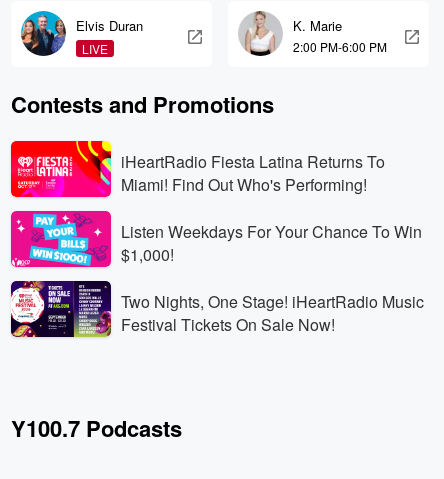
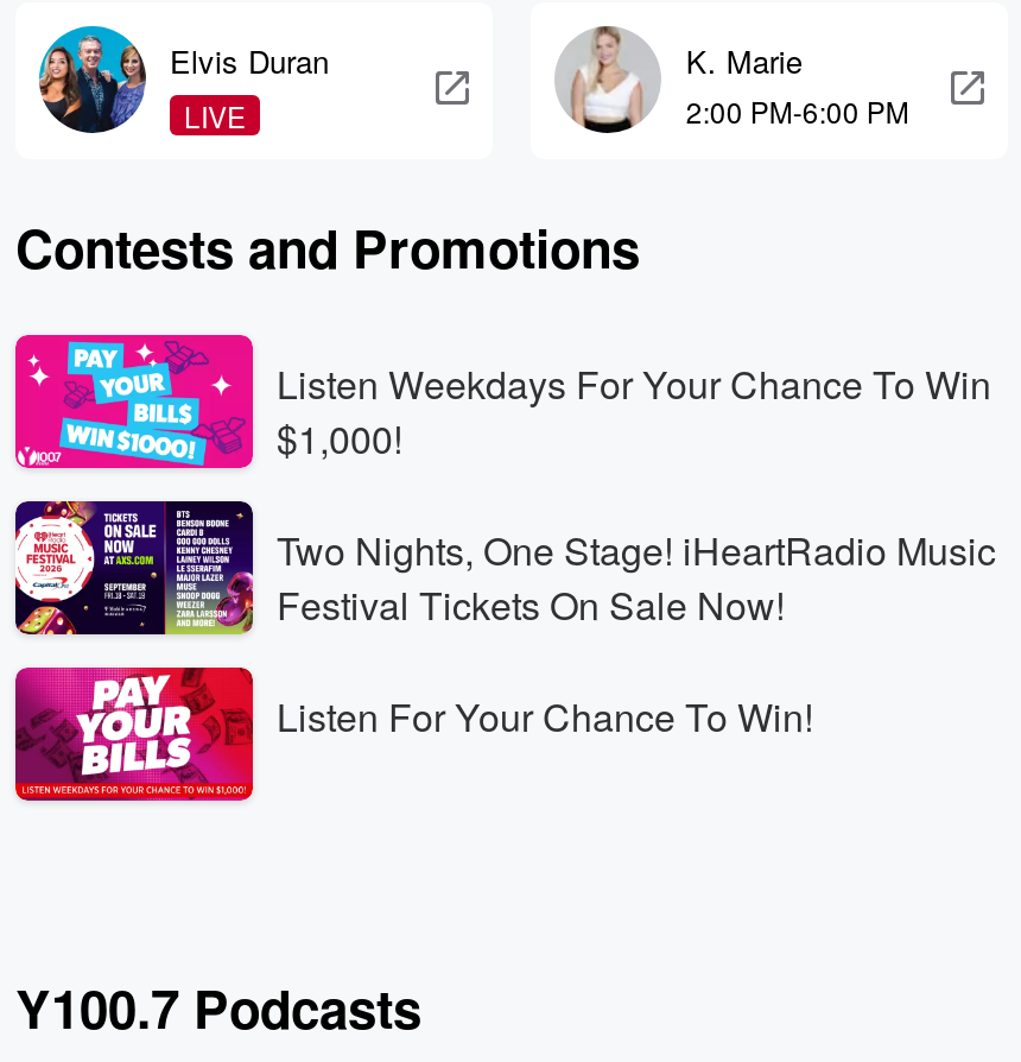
[10,140,385,198] [image] | iHeartRadio Fiesta Latina Returns To | Miami! Find Out Who's Performing! -> none
moved [20,212,424,336] -> [37,337,996,632]: [image] | Listen Weekdays For Your Chance To Win | $1,000! | Two Nights, One Stage! iHeartRadio Music | Festival Tickets On Sale Now!
none -> [13,665,813,803] [image] | Listen For Your Chance To Win!

